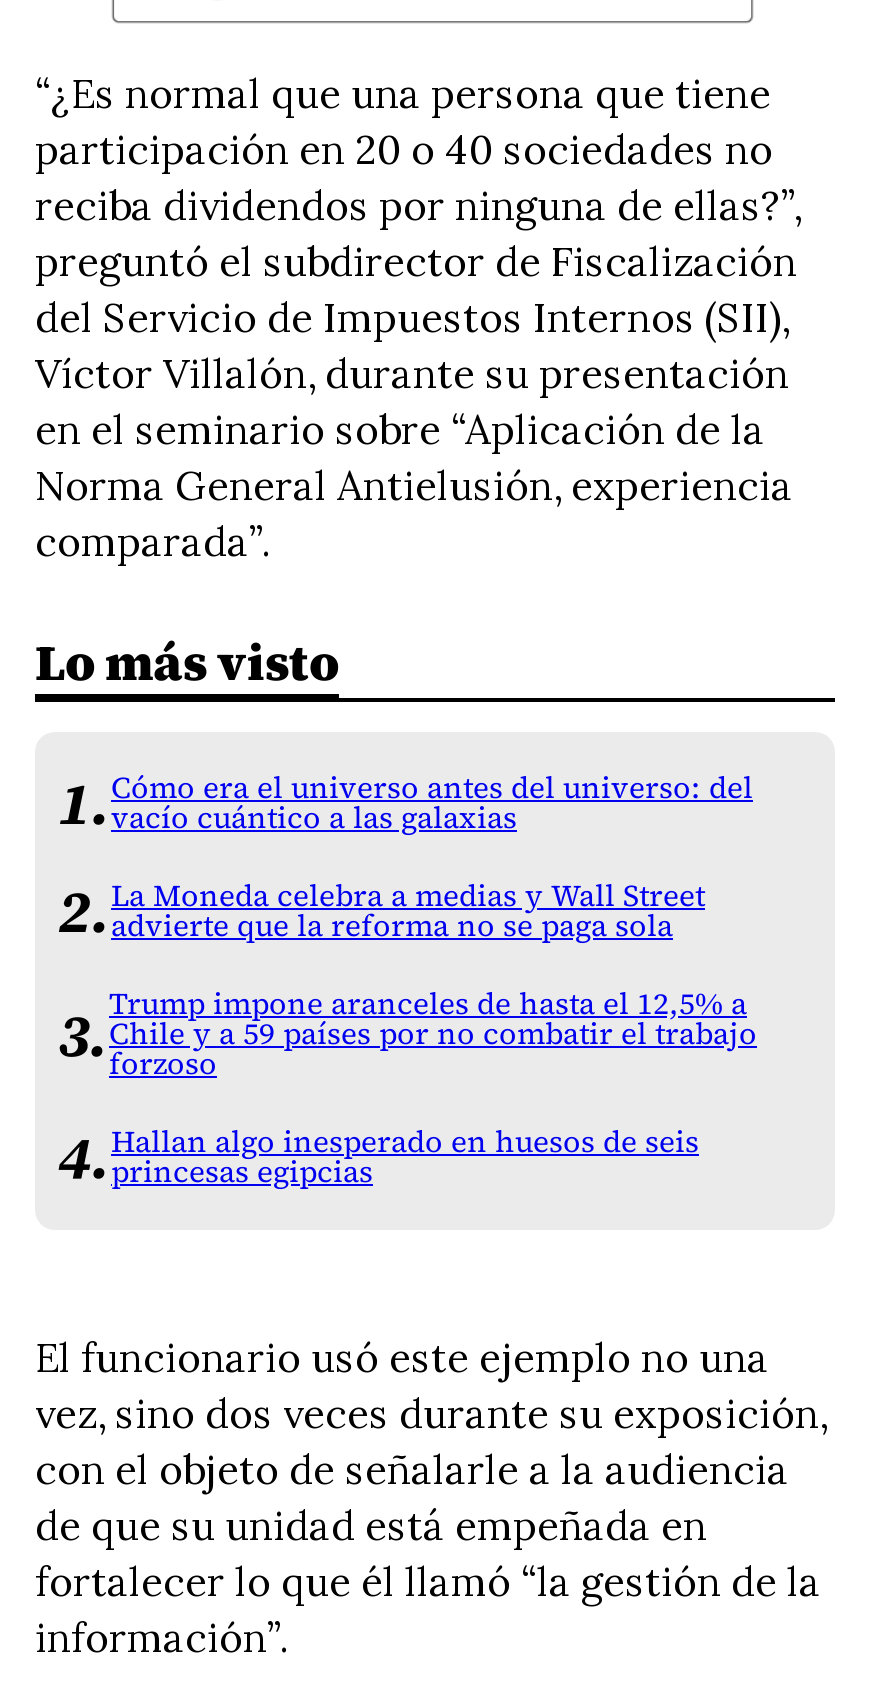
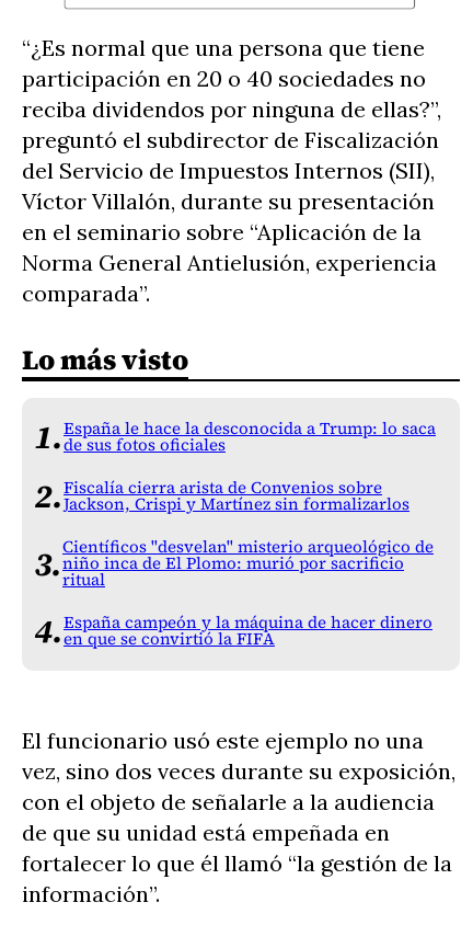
[111,769,753,839] Cómo era el universo antes del universo: del | vacío cuántico a las galaxias -> [64,418,436,456] España le hace la desconocida a Trump: lo saca | de sus fotos oficiales
[111,877,705,947] La Moneda celebra a medias y Wall Street | advierte que la reforma no se paga sola -> [64,477,409,515] Fiscalía cierra arista de Convenios sobre | Jackson, Crispi y Martínez sin formalizarlos
[109,985,757,1085] Trump impone aranceles de hasta el 12,5% a | Chile y a 59 países por no combatir el trabajo | forzoso -> [62,536,434,591] Científicos "desvelan" misterio arqueológico de | niño inca de El Plomo: murió por sacrificio | ritual
[111,1123,699,1193] Hallan algo inesperado en huesos de seis | princesas egipcias -> [64,612,432,650] España campeón y la máquina de hacer dinero | en que se convirtió la FIFA

